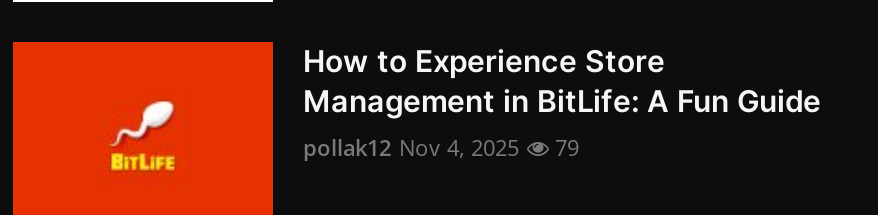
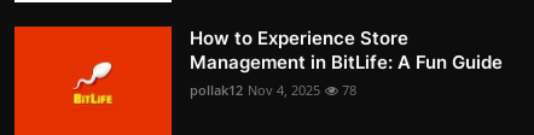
[303,133,579,163] pollak12 Nov 4, 2025 79 -> [190,81,356,99] pollak12 Nov 4, 2025 78

